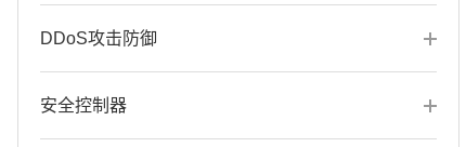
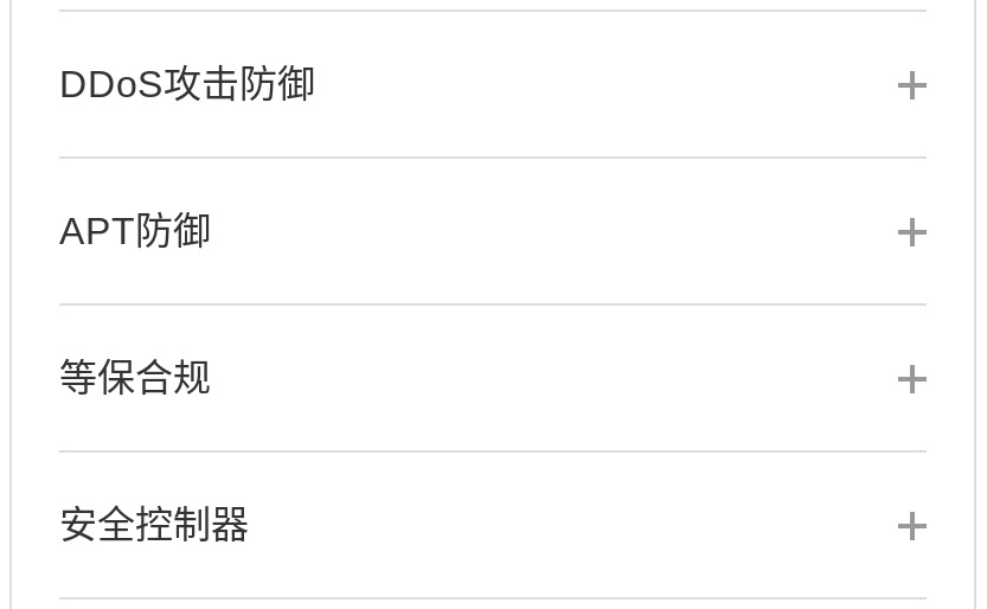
none -> [59,211,211,251] APT防御
none -> [59,358,211,398] 等保合规

